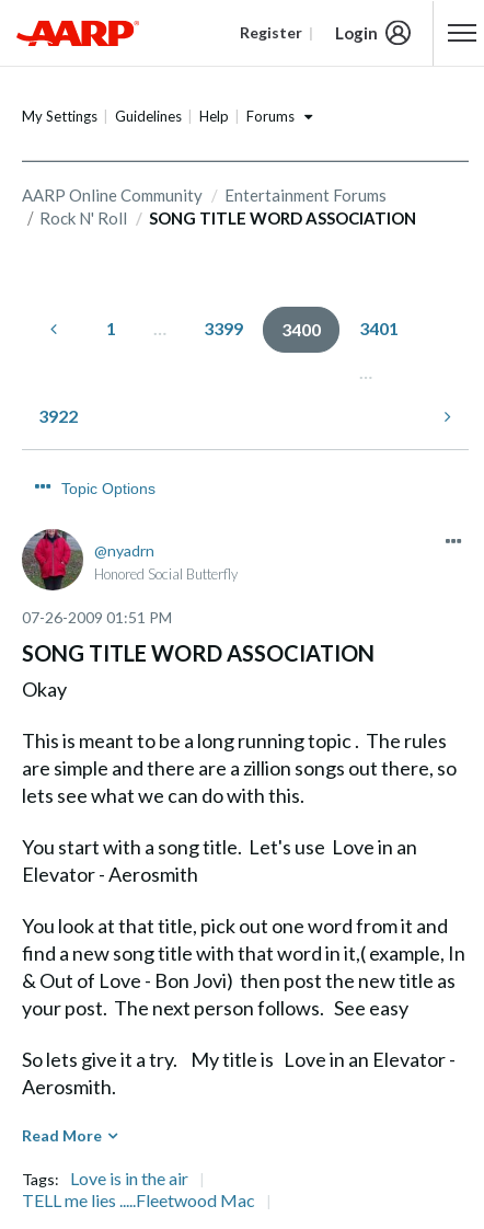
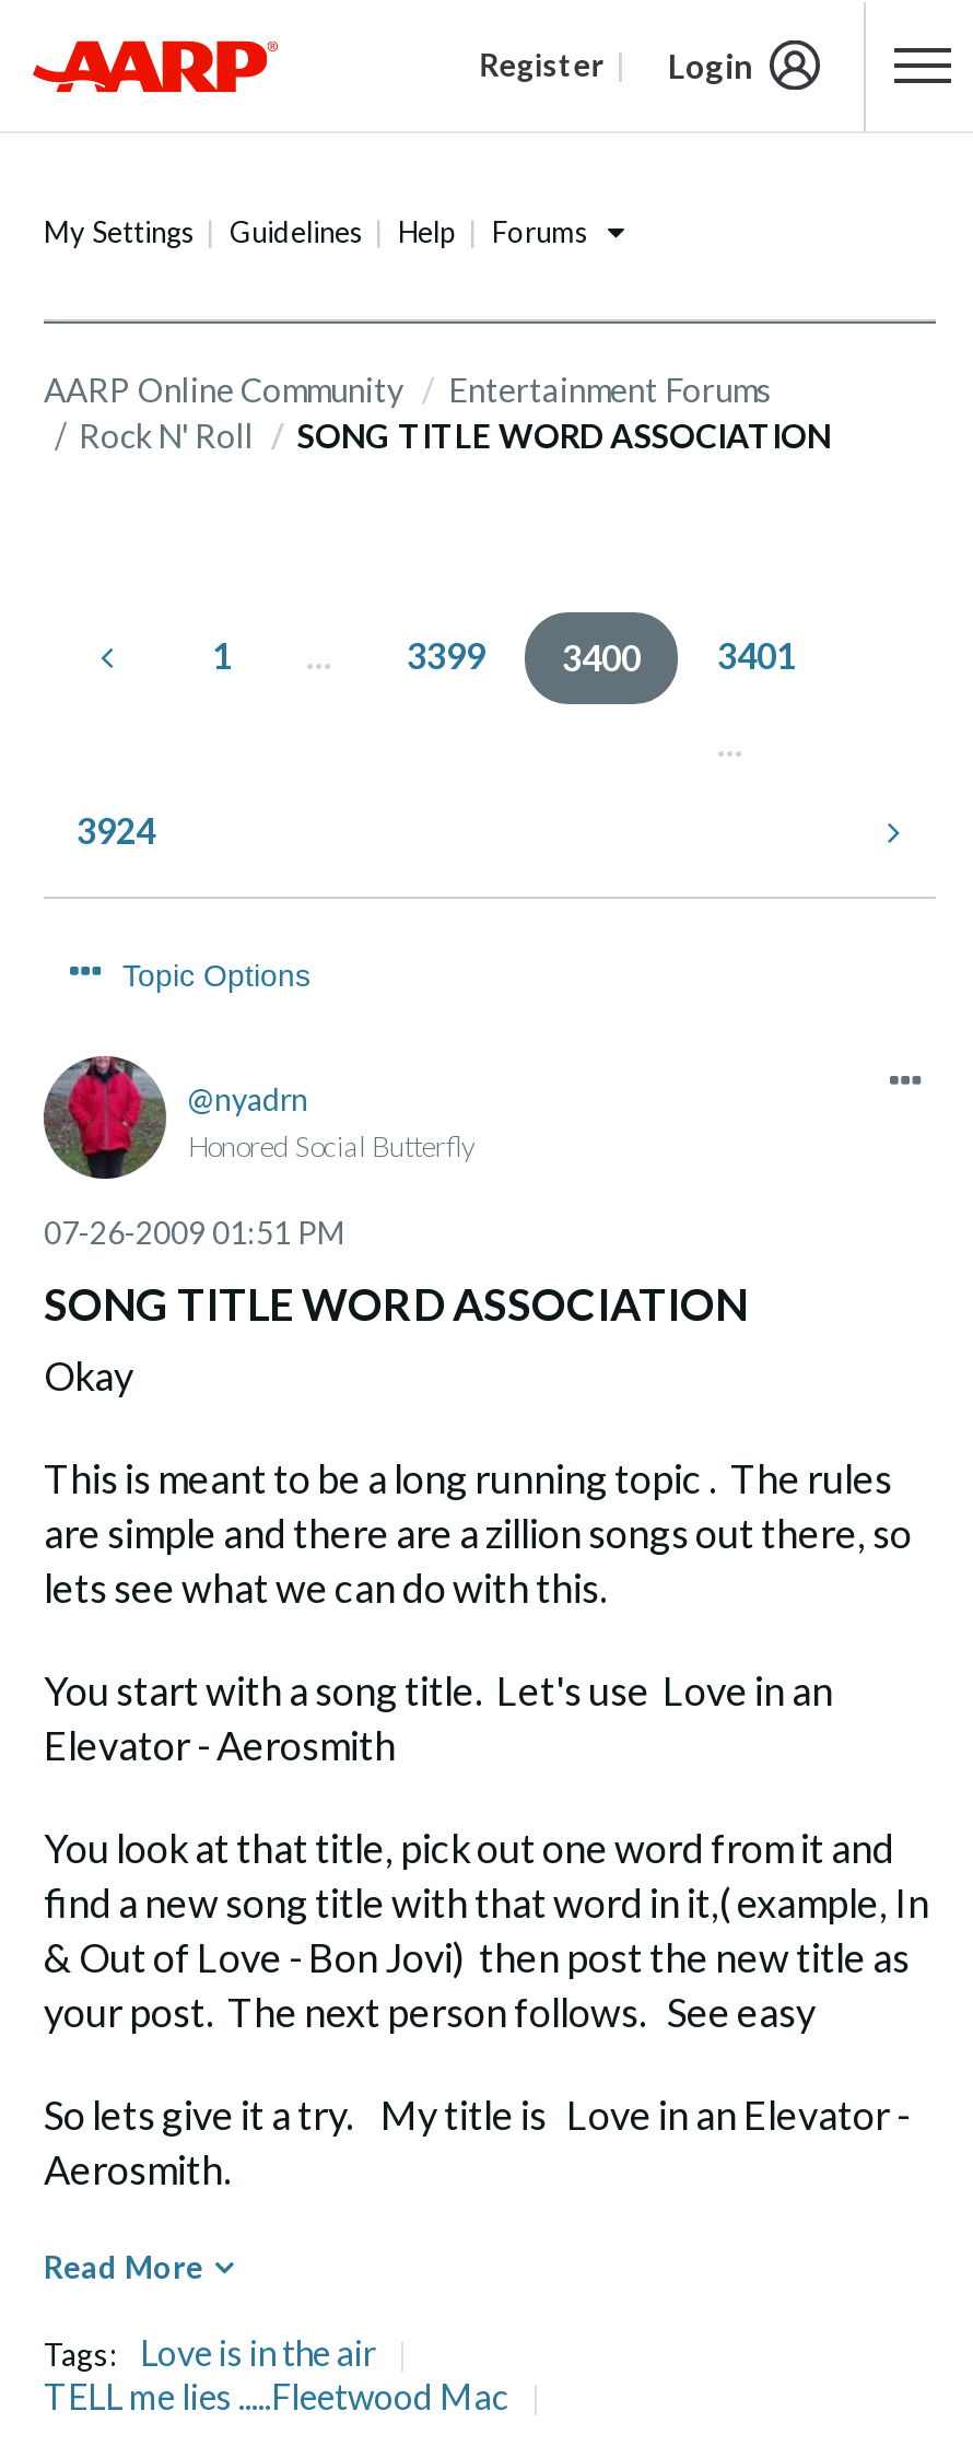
[38,405,78,426] 3922 -> [77,808,155,850] 3924

